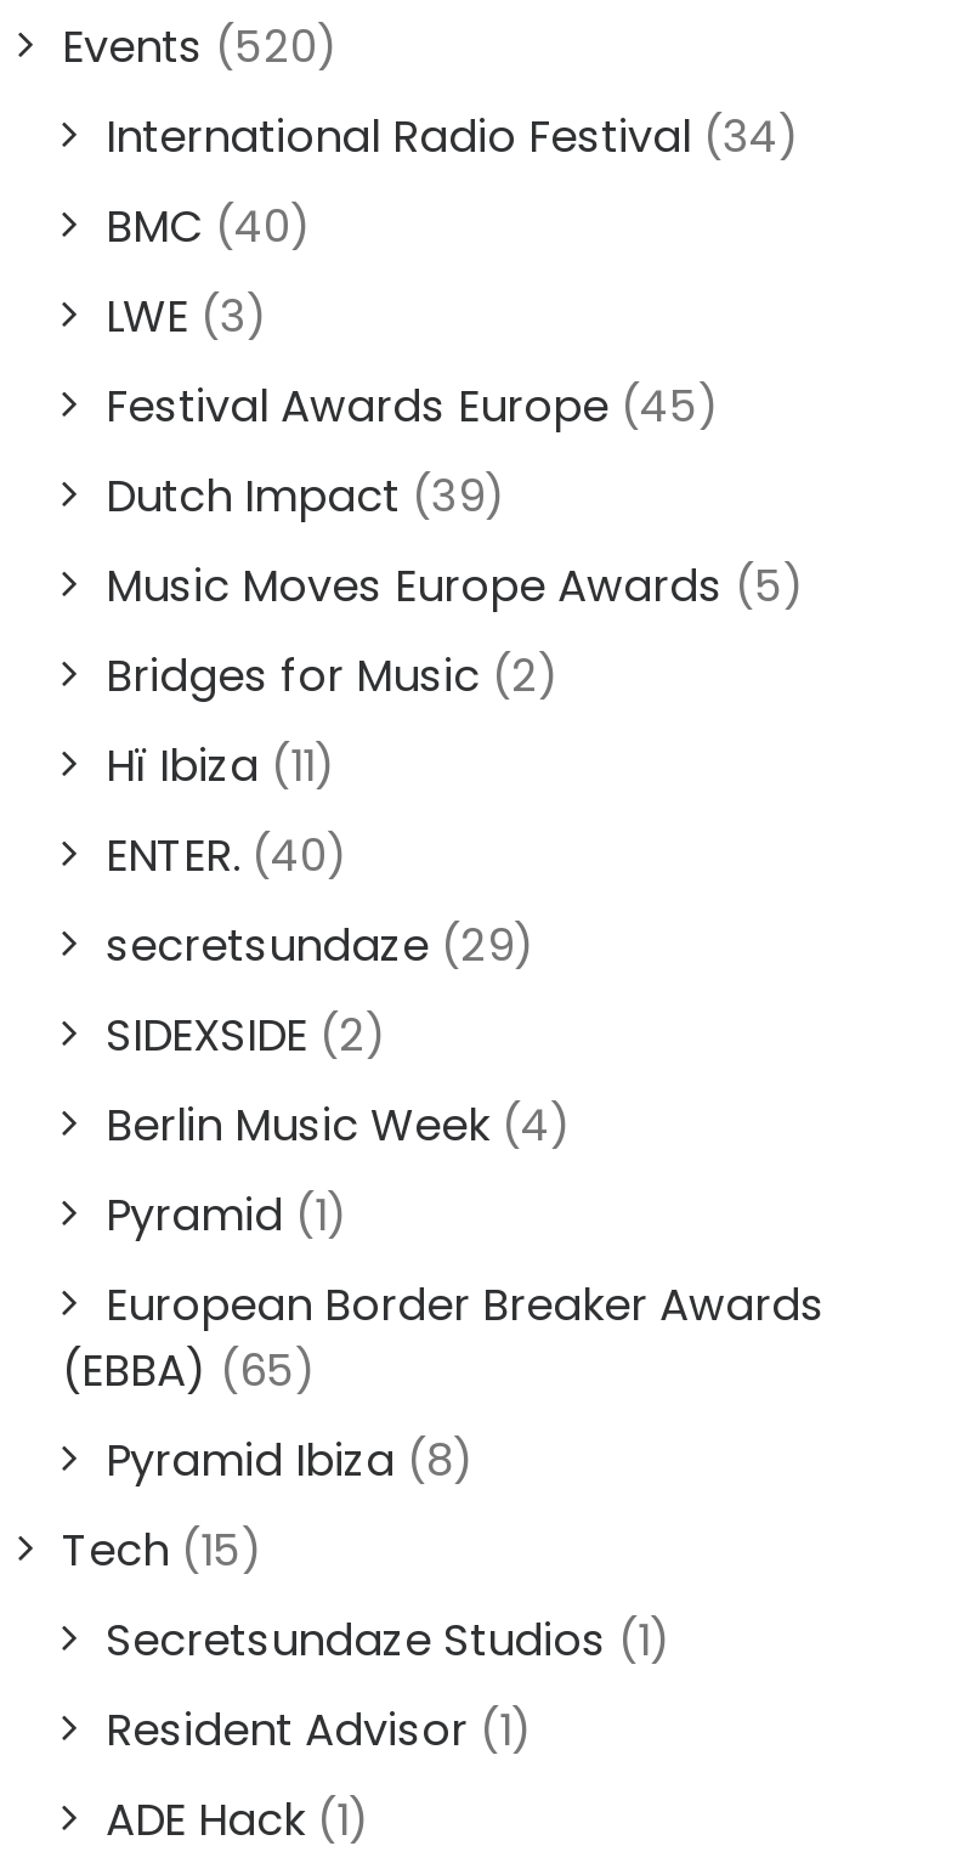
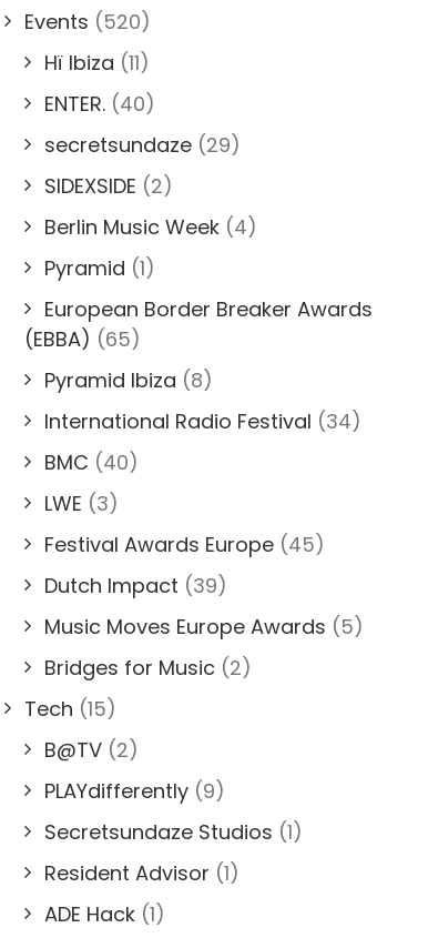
moved [106,106,805,706] -> [44,407,364,682]: International Radio Festival (34) | BMC (40) | LWE (3) | Festival Awards Europe (45) | Dutch Impact (39) | Music Moves Europe Awards (5) | Bridges for Music (2)
moved [62,735,825,1490] -> [24,49,373,394]: Hï Ibiza (11) | ENTER. (40) | secretsundaze (29) | ... | (EBBA) (65) | Pyramid Ibiza (8)
none -> [44,736,225,805] B@TV (2) | PLAYdifferently (9)

